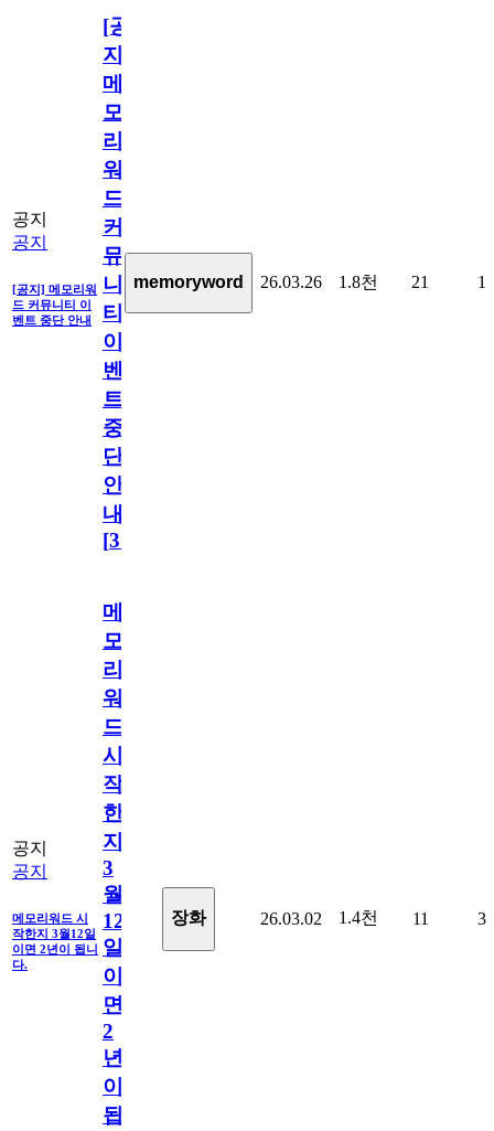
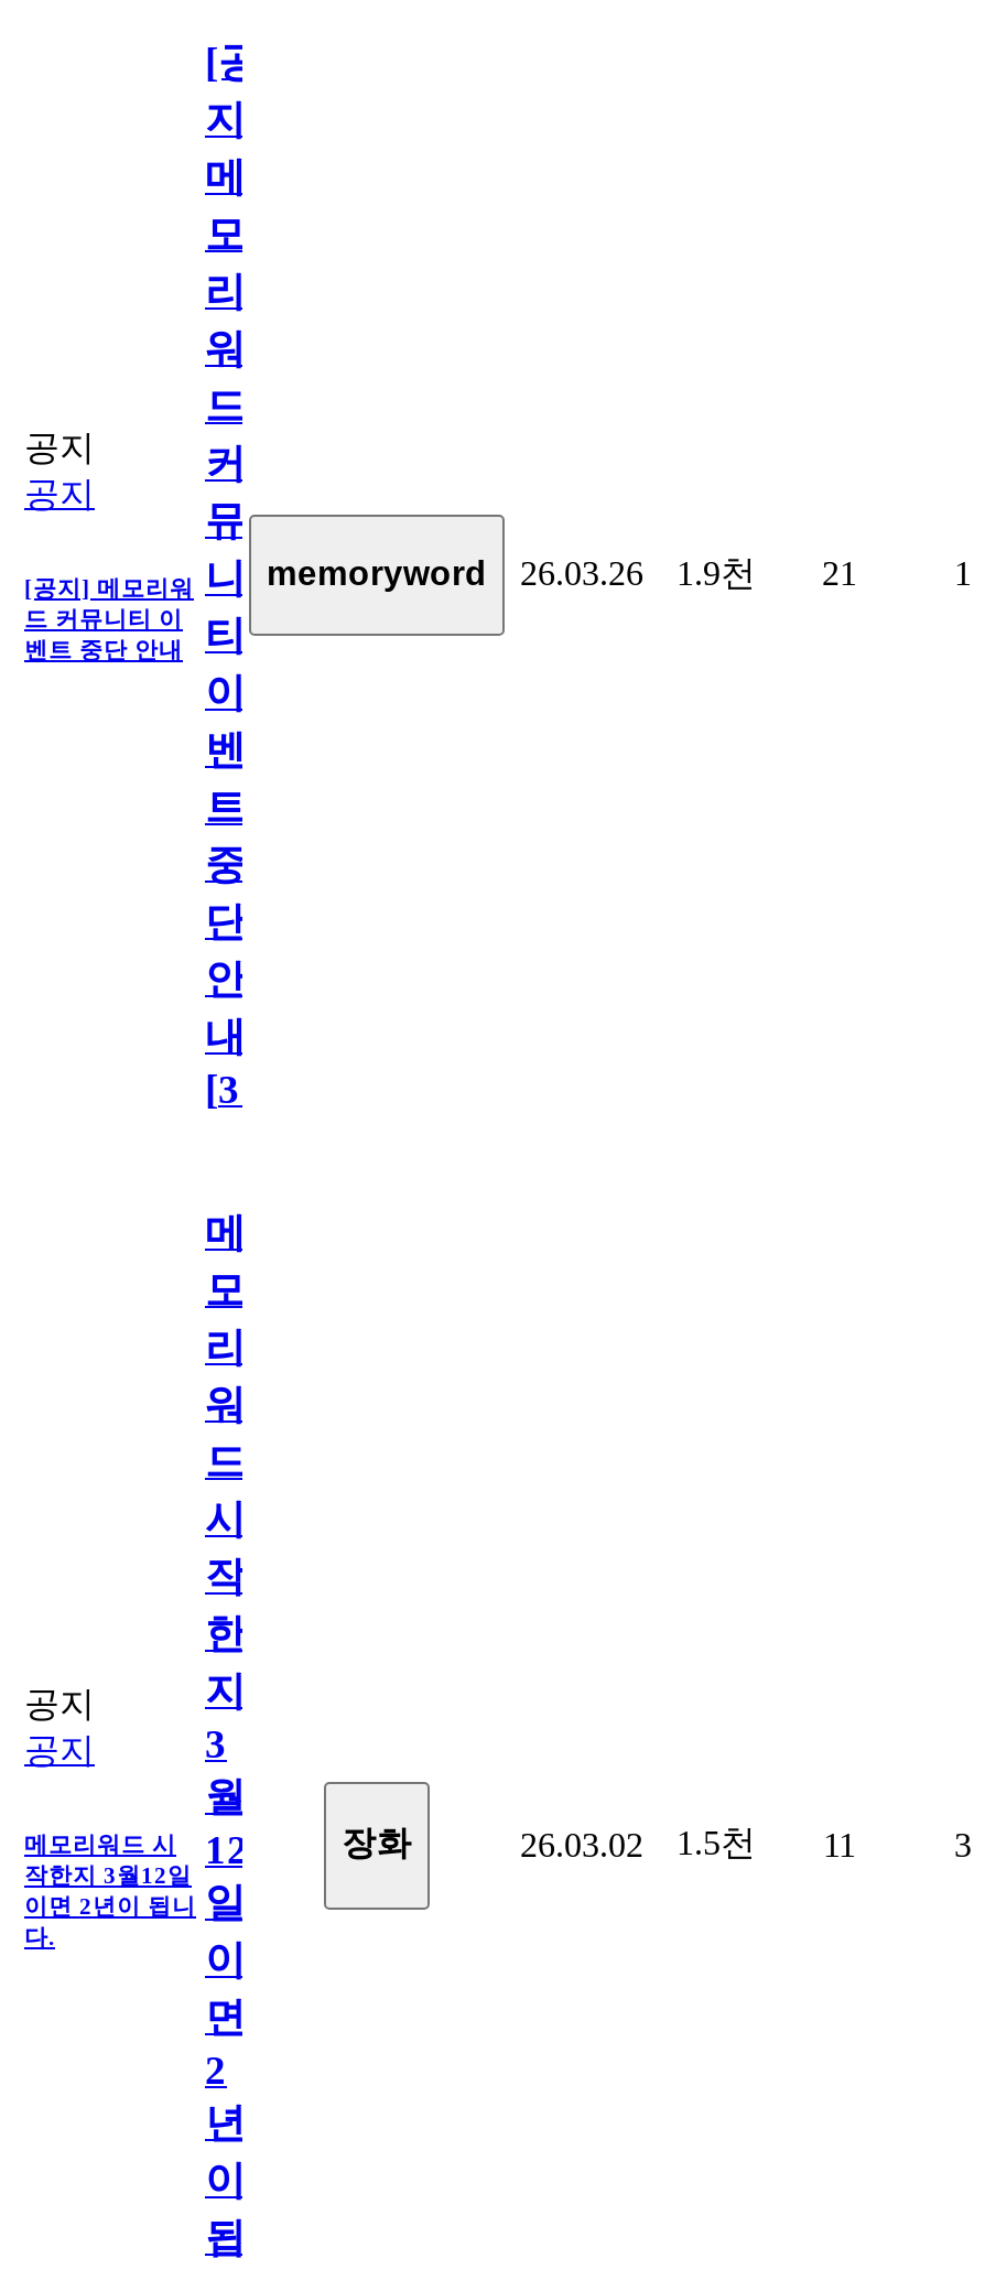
[339,272,378,291] 1.8천 -> [676,553,756,591] 1.9천
[260,908,428,928] 26.03.02 1.4천 11 -> [520,1823,856,1863] 26.03.02 1.5천 11

